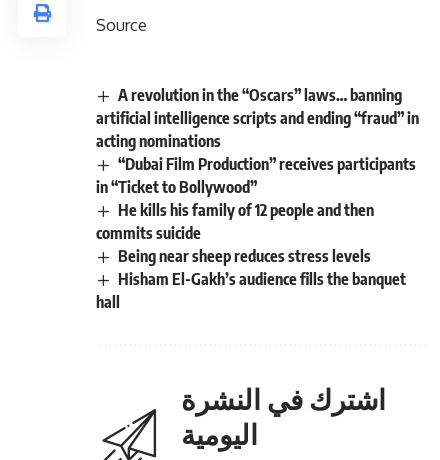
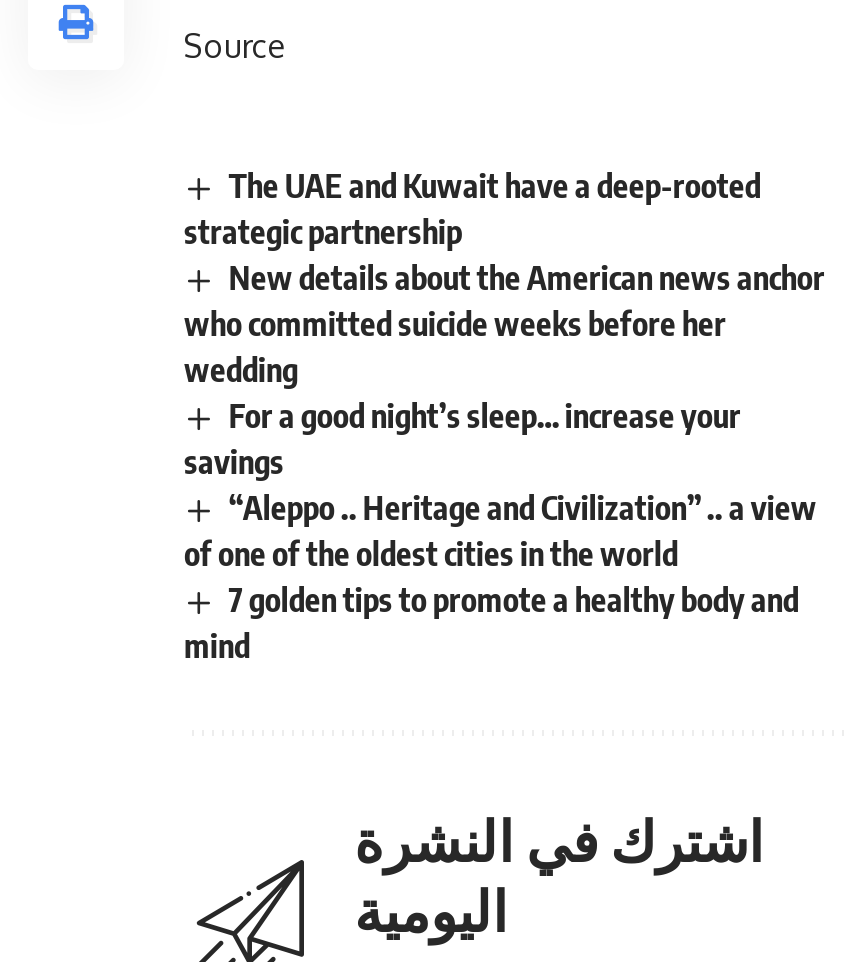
[96,85,419,312] A revolution in the “Oscars” laws… banning | artificial intelligence scripts and ending “fraud” in | acting nominations | “Dubai Film Production” receives participants | in “Ticket to Bollywood” | He kills his family of 12 people and then | commits suicide | Being near sheep reduces stress levels | Hisham El-Gakh’s audience fills the banquet | hall -> [184,166,825,667] The UAE and Kuwait have a deep-rooted | strategic partnership | New details about the American news anchor | who committed suicide weeks before her | wedding | For a good night’s sleep… increase your | savings | “Aleppo .. Heritage and Civilization” .. a view | of one of the oldest cities in the world | 7 golden tips to promote a healthy body and | mind

